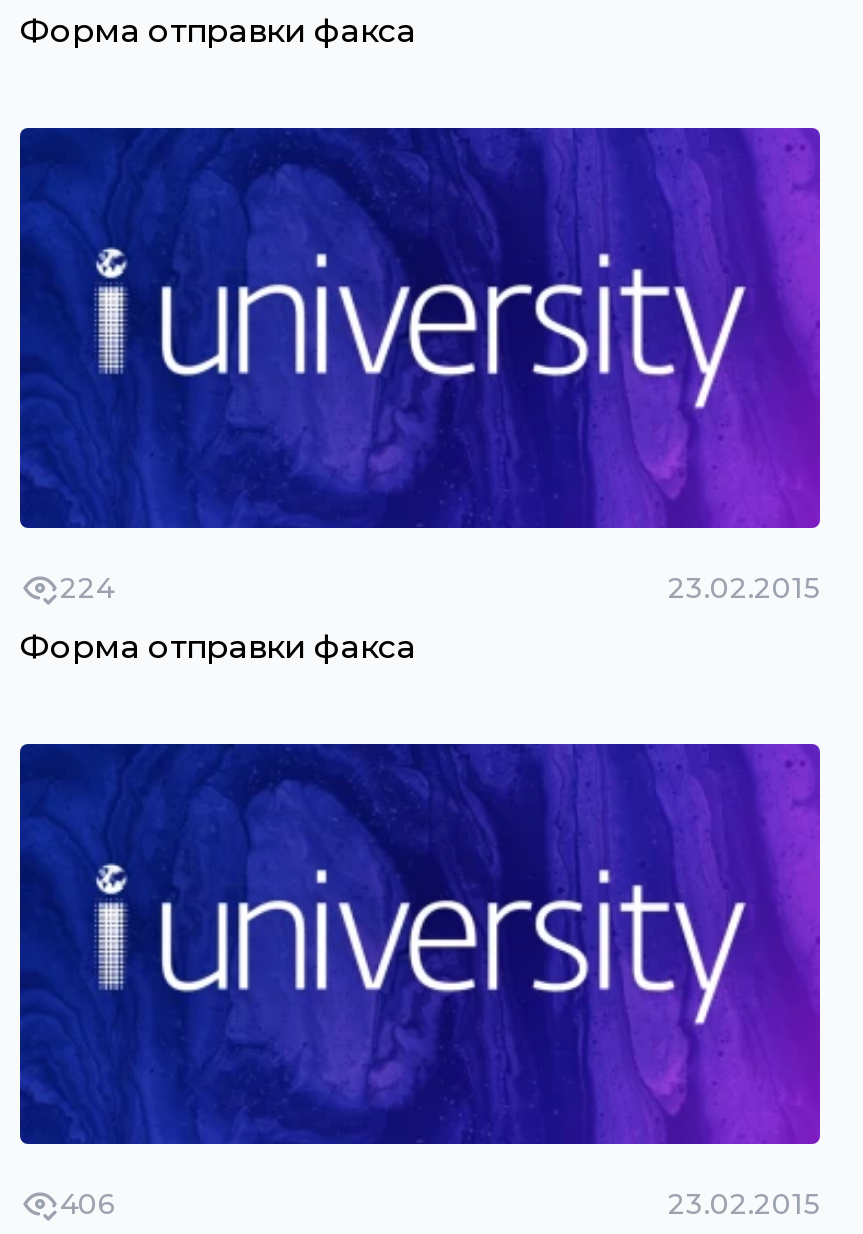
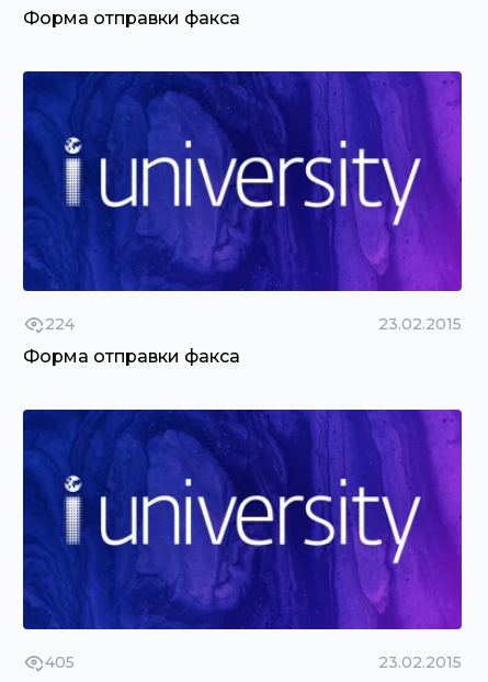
[60,1186,116,1222] 406 -> [45,652,75,672] 405

